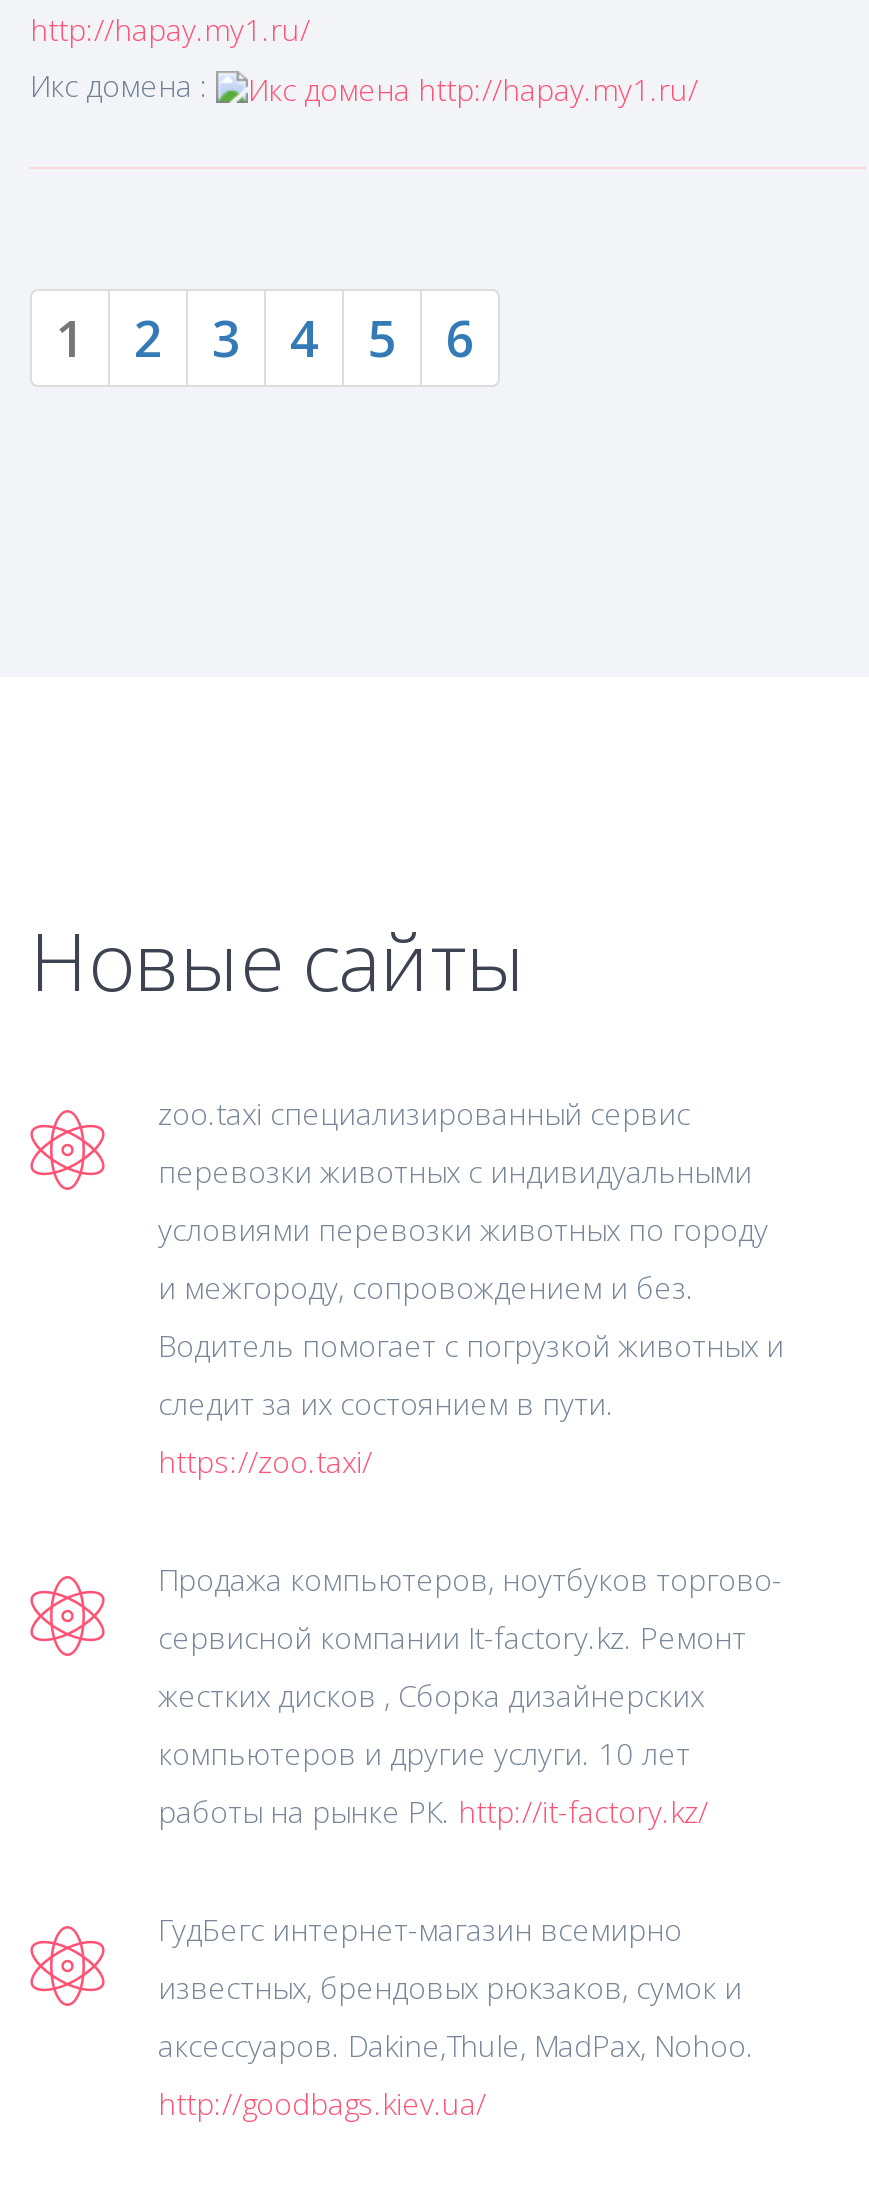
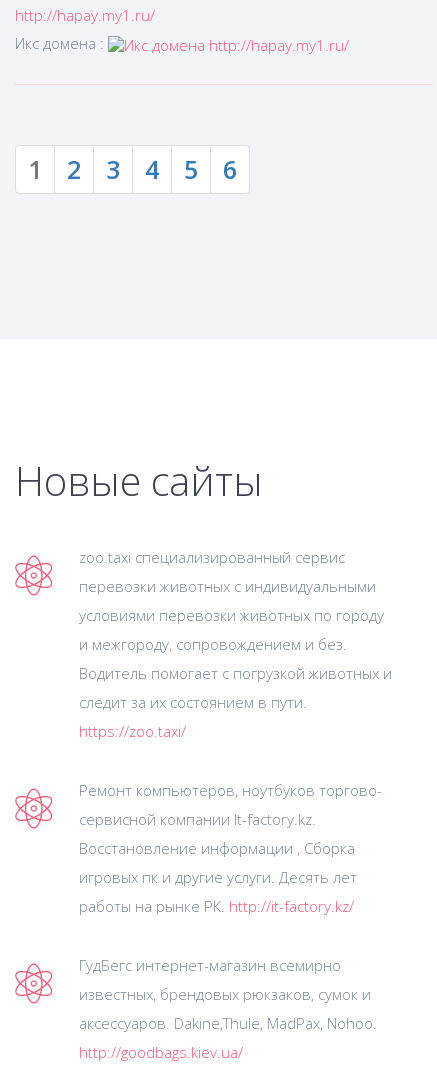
[158,1559,782,1773] Продажа компьютеров, ноутбуков торгово- | сервисной компании It-factory.kz. Ремонт | жестких дисков , Сборка дизайнерских | компьютеров и другие услуги. 10 лет -> [79,780,382,887] Ремонт компьютеров, ноутбуков торгово- | сервисной компании It-factory.kz. | Восстановление информации , Сборка | игровых пк и другие услуги. Десять лет

